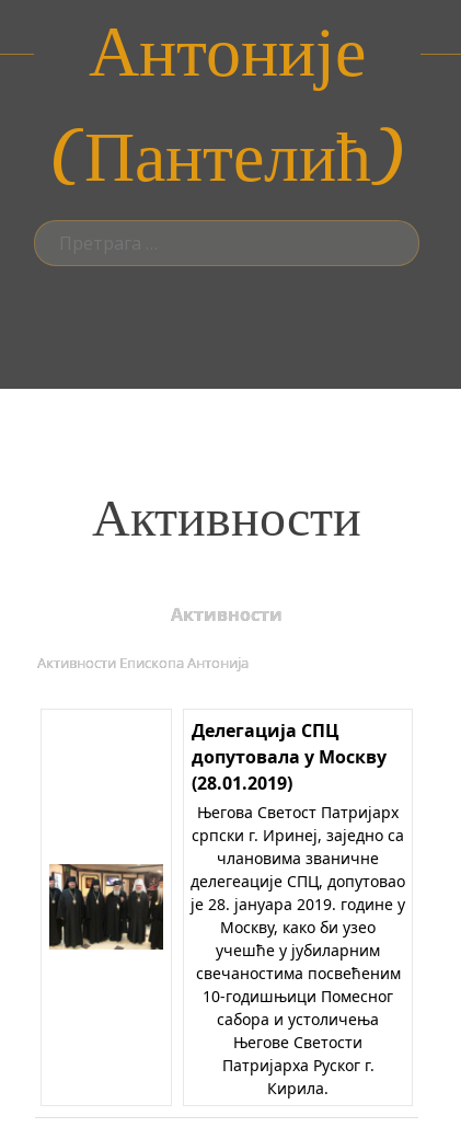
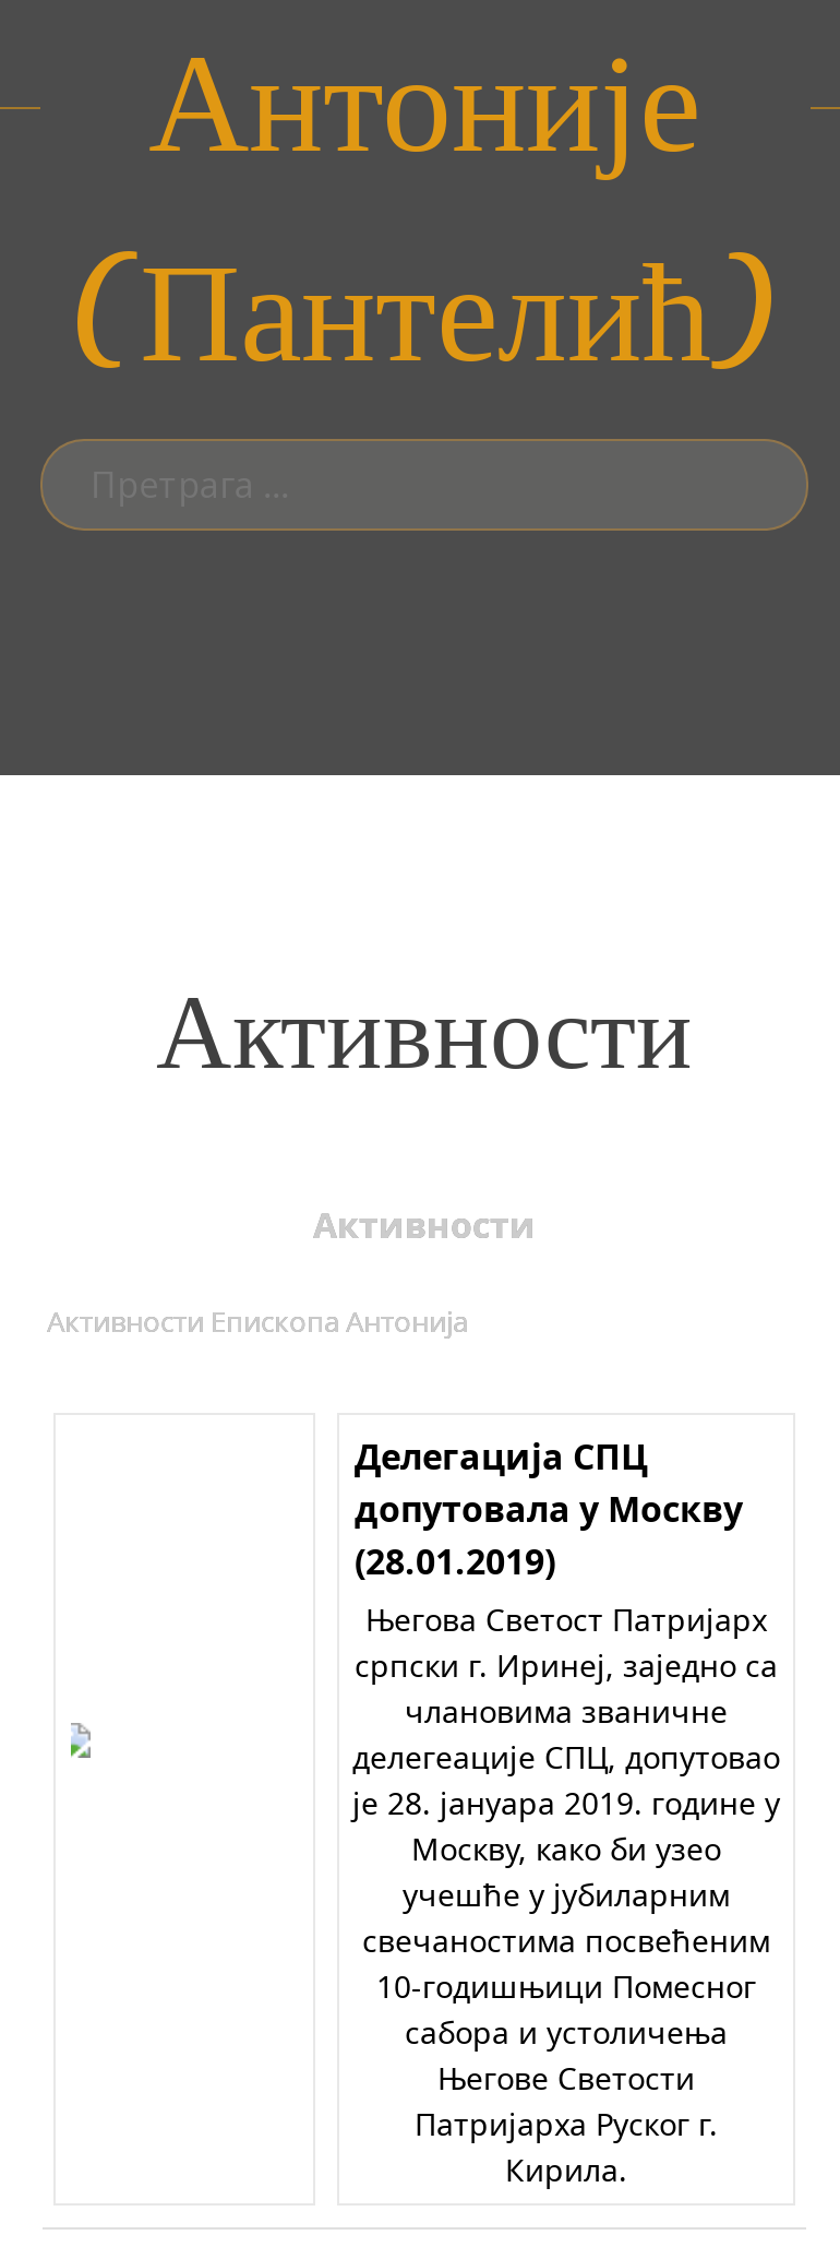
[48,863,164,951] [image] -> none

